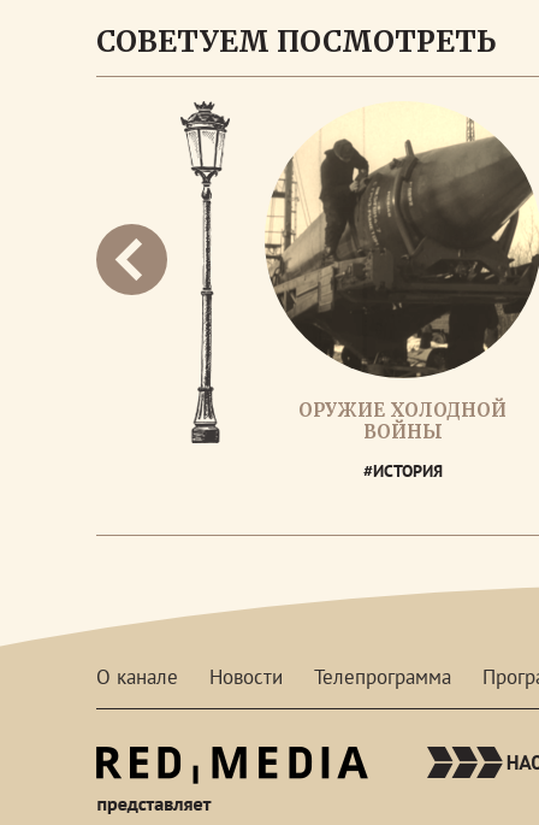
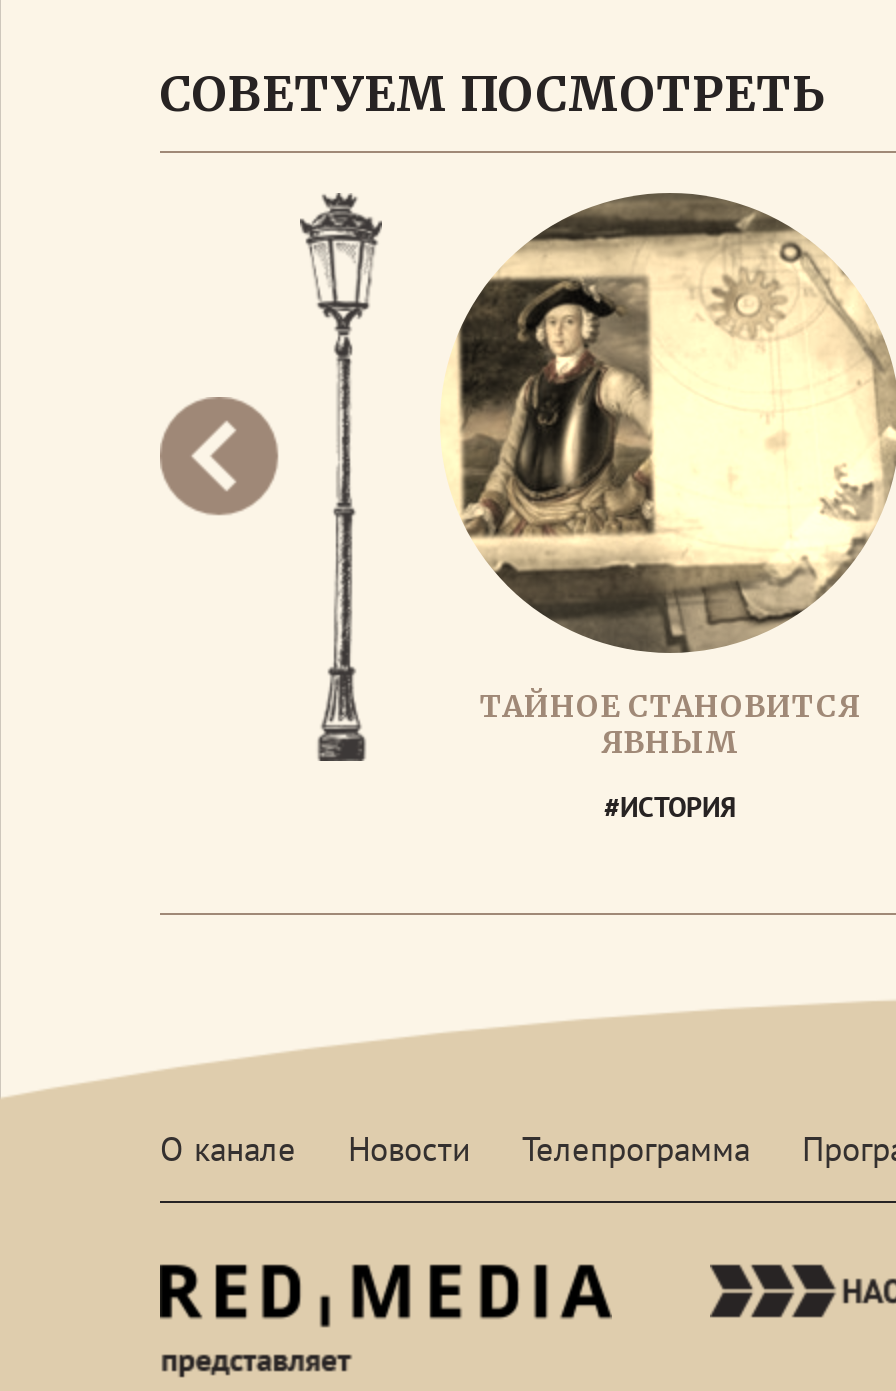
[263,101,535,443] [image] | ОРУЖИЕ ХОЛОДНОЙ | ВОЙНЫ -> [442,191,890,761] [image] | ТАЙНОЕ СТАНОВИТСЯ | ЯВНЫМ

